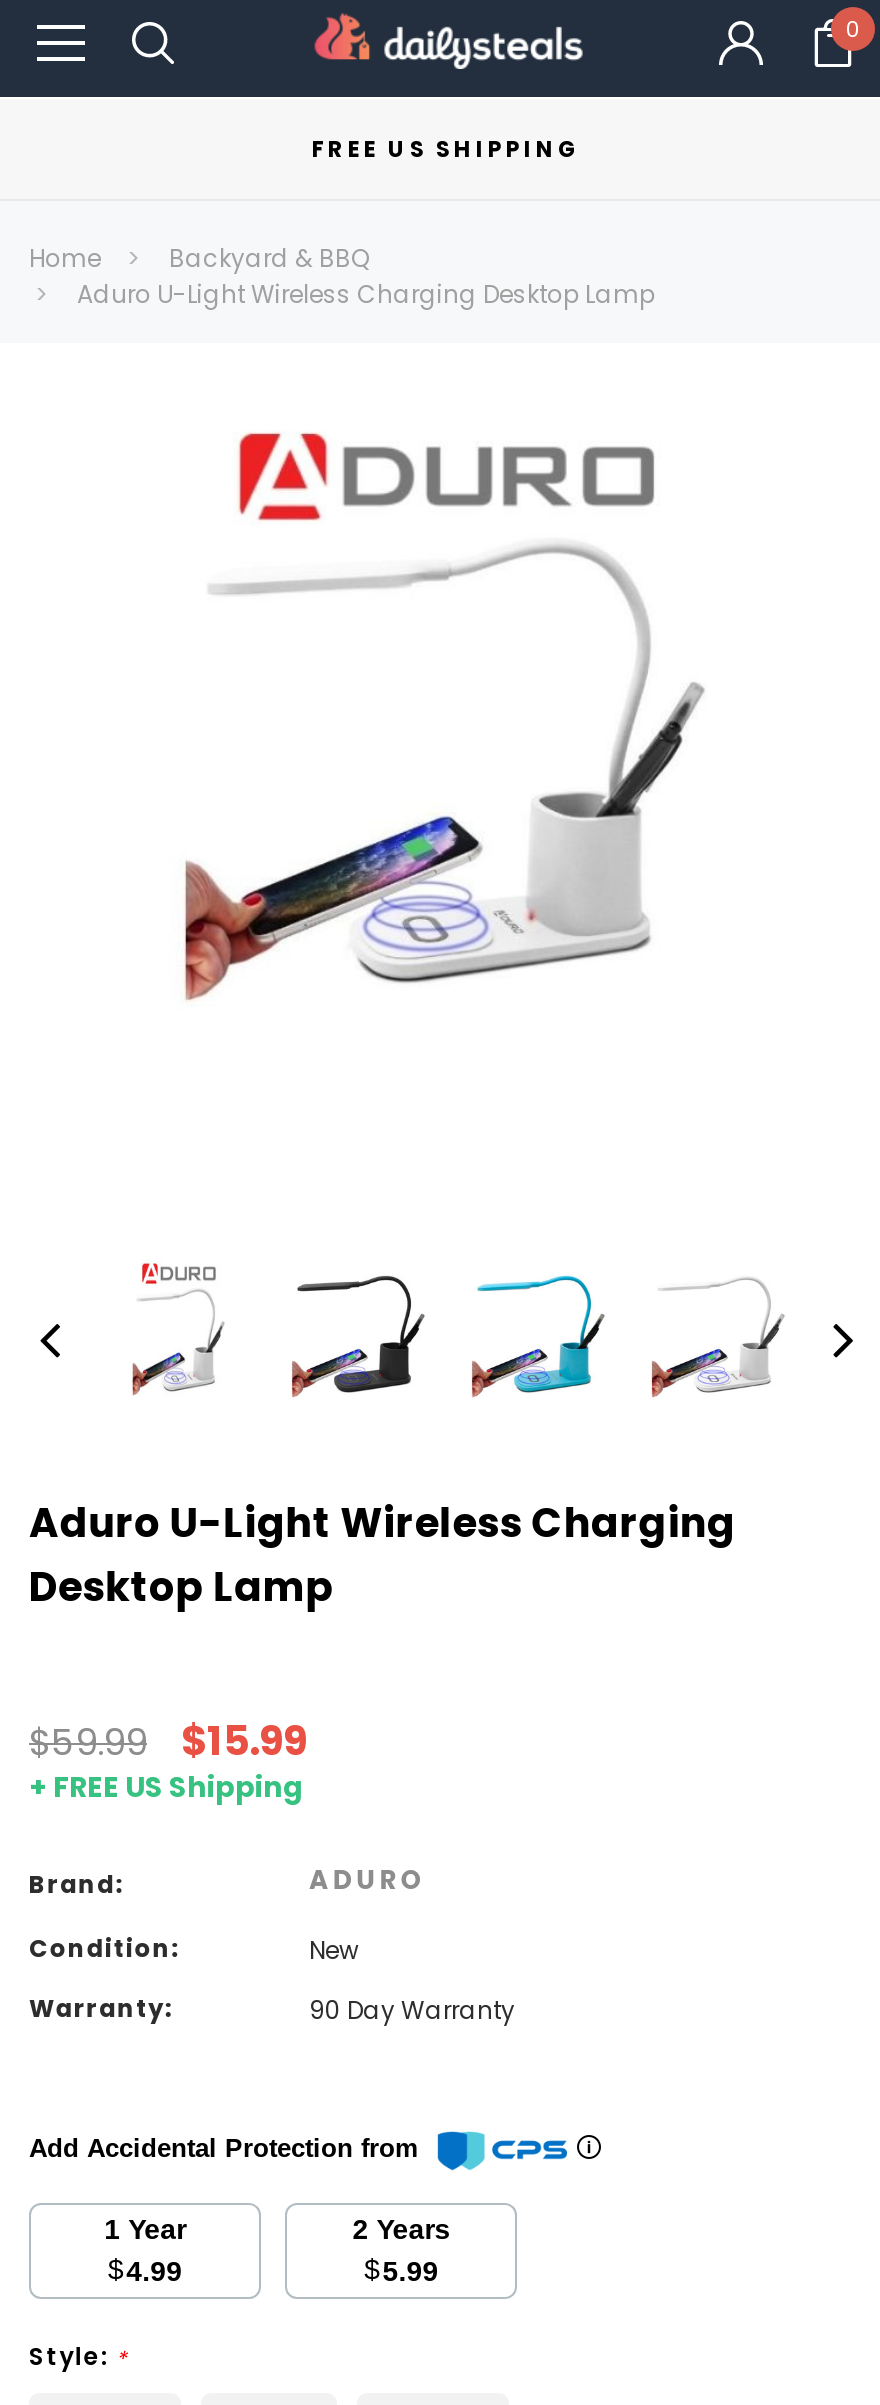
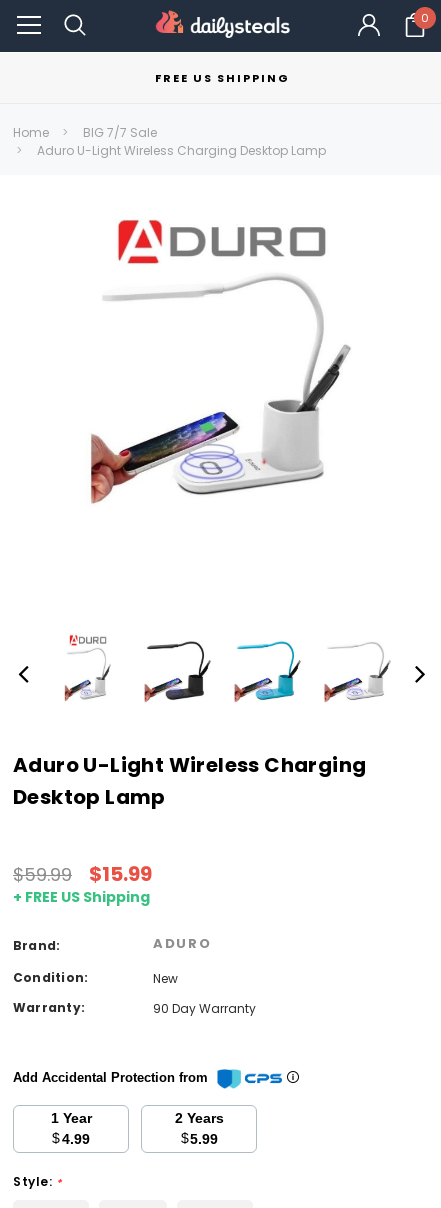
[169,241,369,275] Backyard & BBQ -> [83,124,157,141] BIG 7/7 Sale

